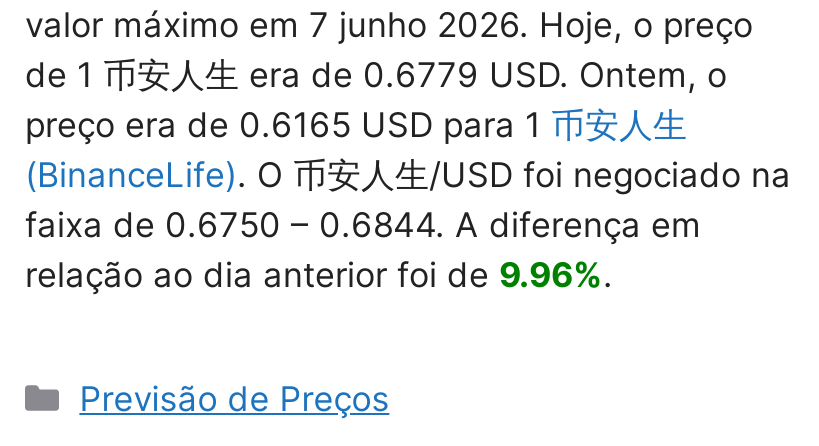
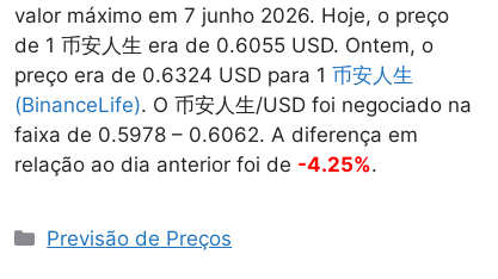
[25,55,727,95] de 1 币安人生 era de 0.6779 USD. Ontem, o -> [14,33,434,57] de 1 币安人生 era de 0.6055 USD. Ontem, o
[25,105,687,145] preço era de 0.6165 USD para 1币安人生 -> [14,63,413,87] preço era de 0.6324 USD para 1币安人生
[25,205,701,245] faixa de 0.6750 – 0.6844. A diferença em -> [14,122,418,146] faixa de 0.5978 – 0.6062. A diferença em
[25,255,613,295] relação ao dia anterior foi de 9.96%. -> [14,152,377,176] relação ao dia anterior foi de -4.25%.

